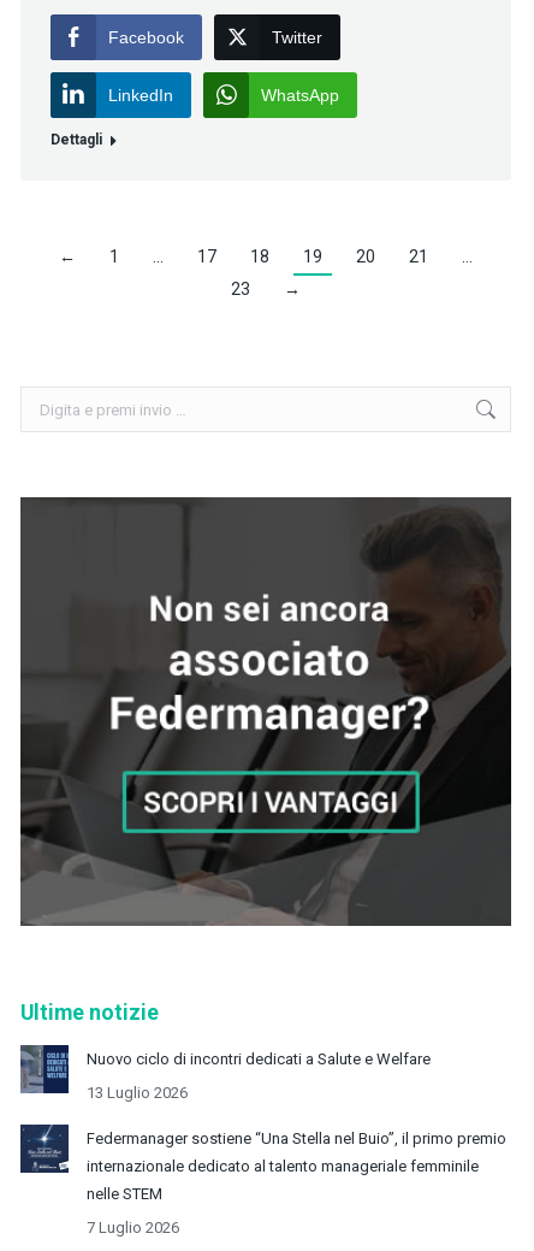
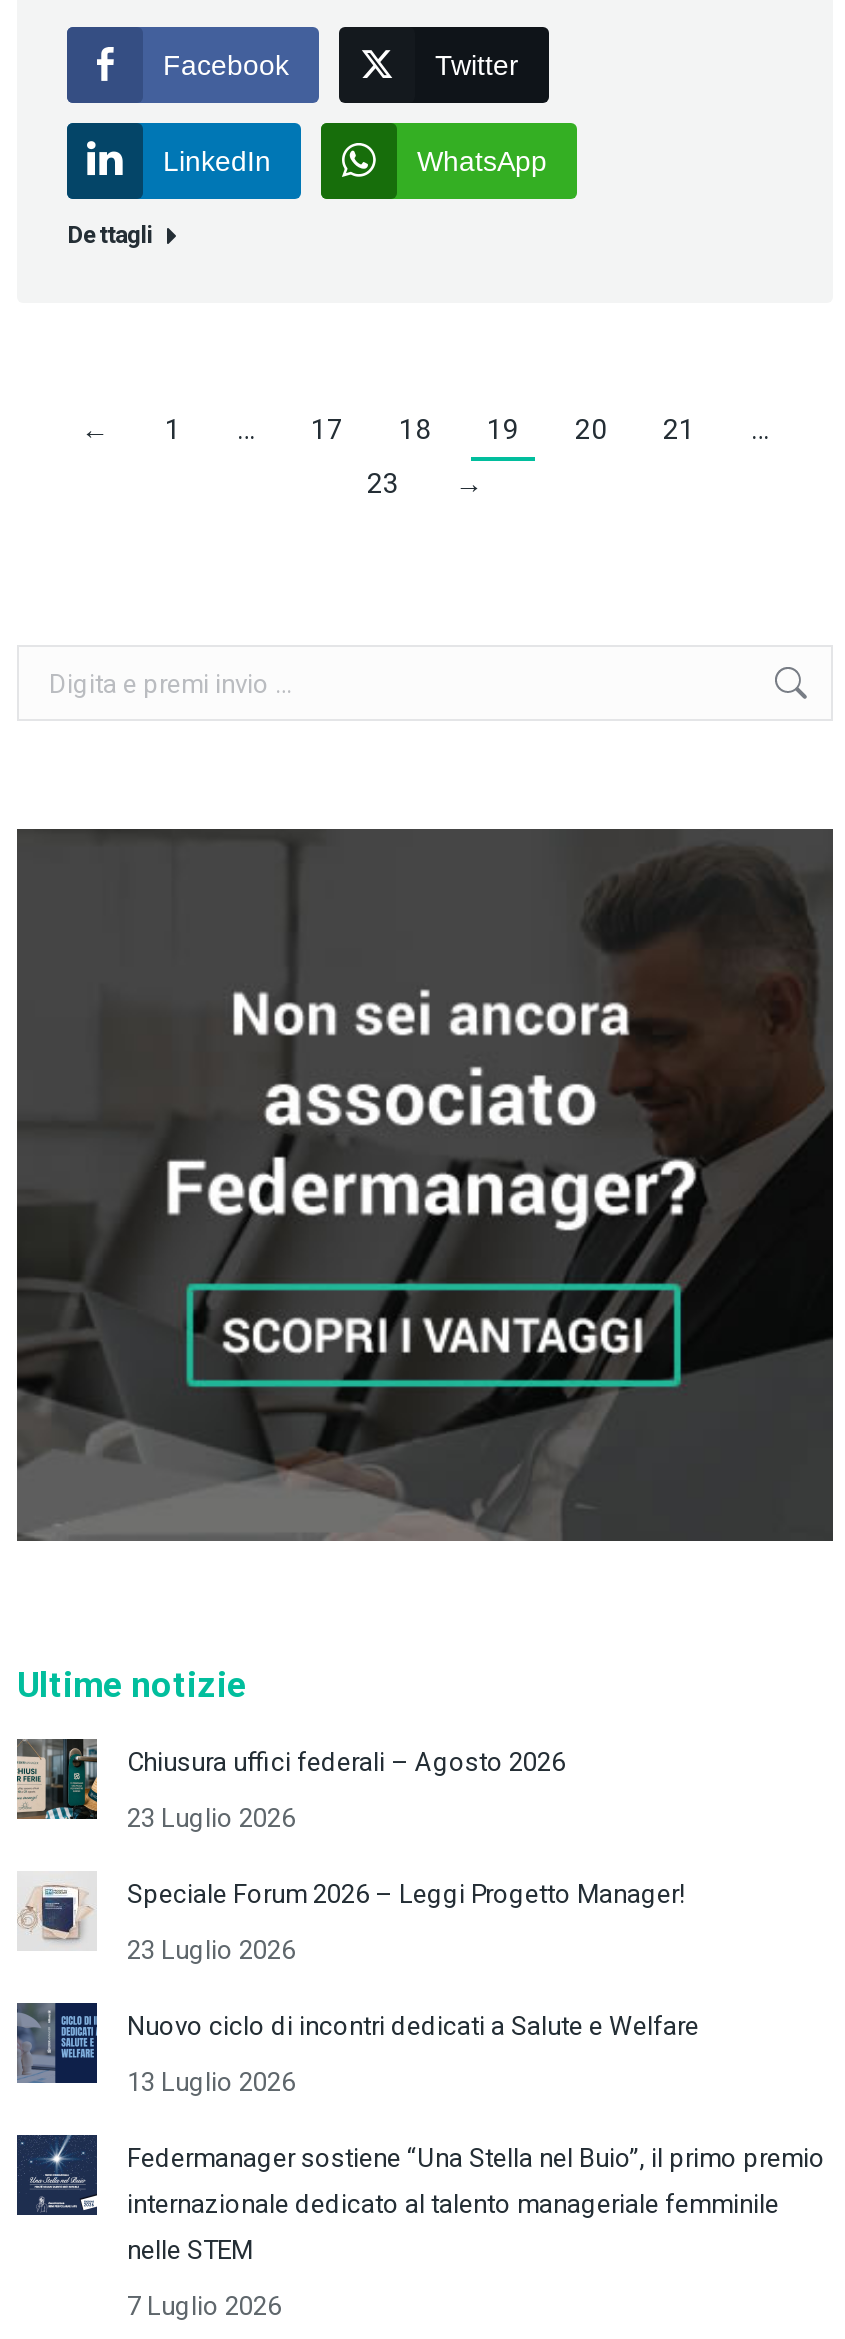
none -> [17,1739,685,1966] [image] | Chiusura uffici federali – Agosto 2026 | 23 Luglio 2026 | Speciale Forum 2026 – Leggi Progetto Manager! | 23 Luglio 2026
none -> [17,1881,95,1947] [image]

